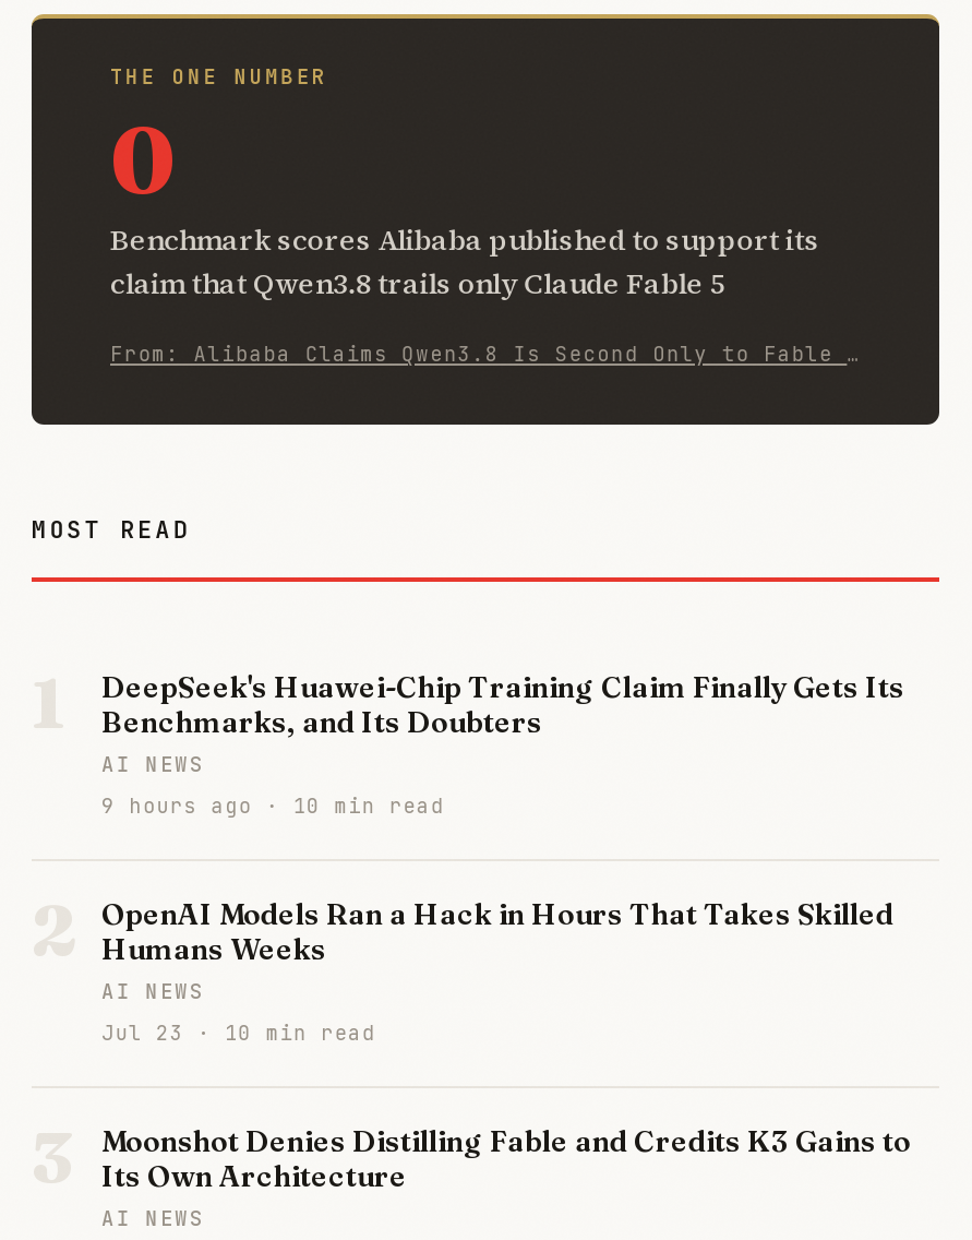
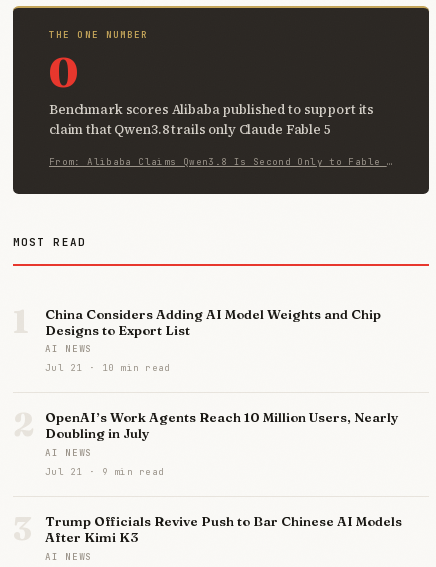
[101,670,904,739] DeepSeek's Huawei-Chip Training Claim Finally Gets Its | Benchmarks, and Its Doubters -> [45,306,381,338] China Considers Adding AI Model Weights and Chip | Designs to Export List
[101,794,444,820] 9 hours ago · 10 min read -> [45,362,171,374] Jul 21 · 10 min read
[101,896,893,966] OpenAI Models Ran a Hack in Hours That Takes Skilled | Humans Weeks -> [45,409,398,441] OpenAI’s Work Agents Reach 10 Million Users, Nearly | Doubling in July
[101,1020,375,1046] Jul 23 · 10 min read -> [45,466,164,478] Jul 21 · 9 min read
[101,1123,911,1193] Moonshot Denies Distilling Fable and Credits K3 Gains to | Its Own Architecture -> [45,513,402,545] Trump Officials Revive Push to Bar Chinese AI Models | After Kimi K3

